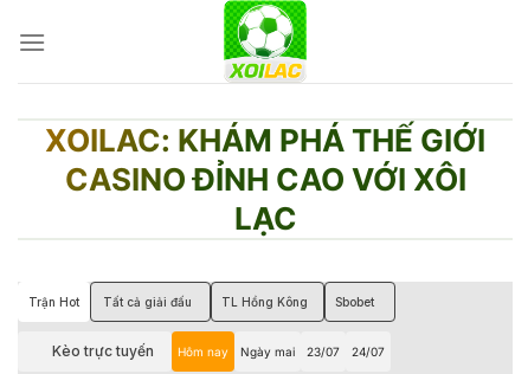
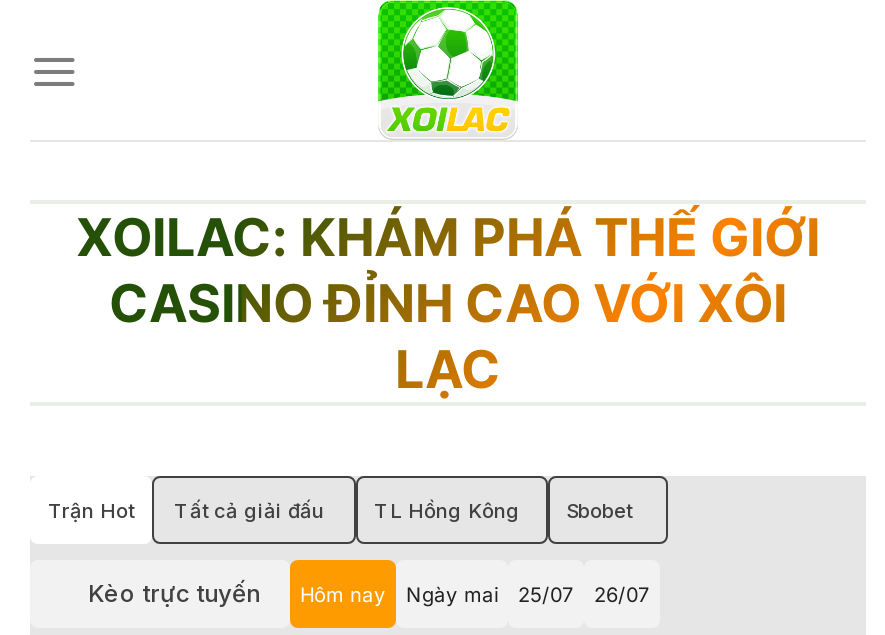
[307,345,385,359] 23/07 | 24/07 -> [518,582,650,606] 25/07 | 26/07

